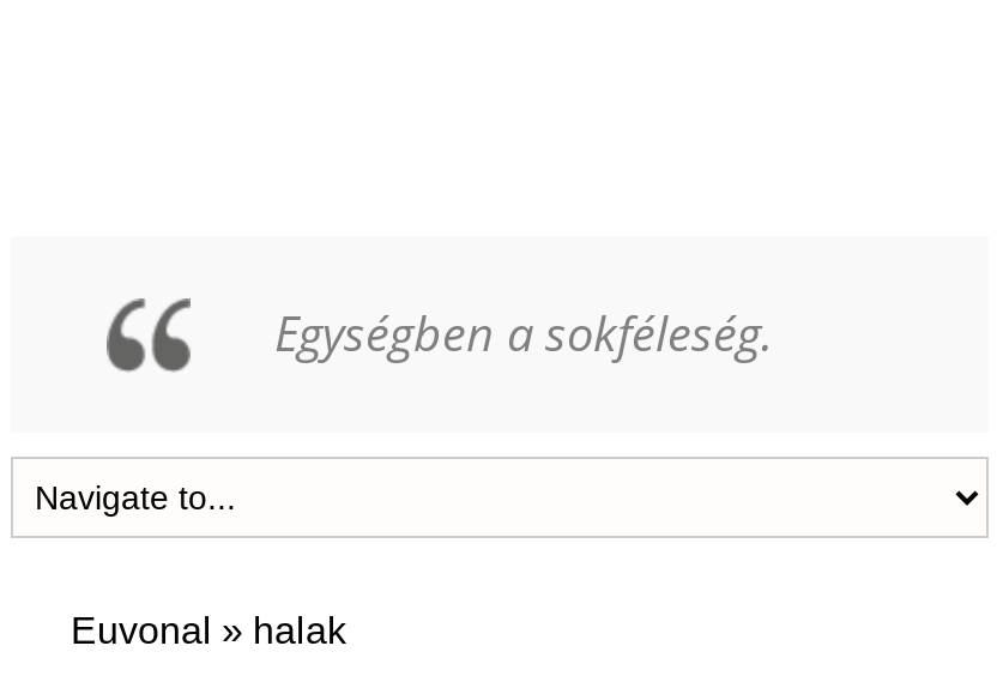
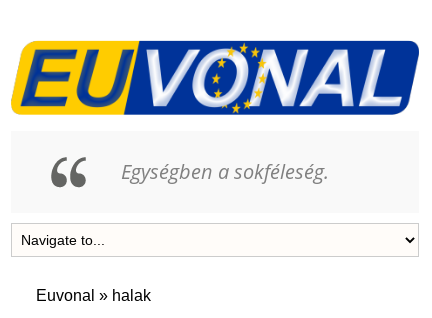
none -> [10,40,420,116] [image]

